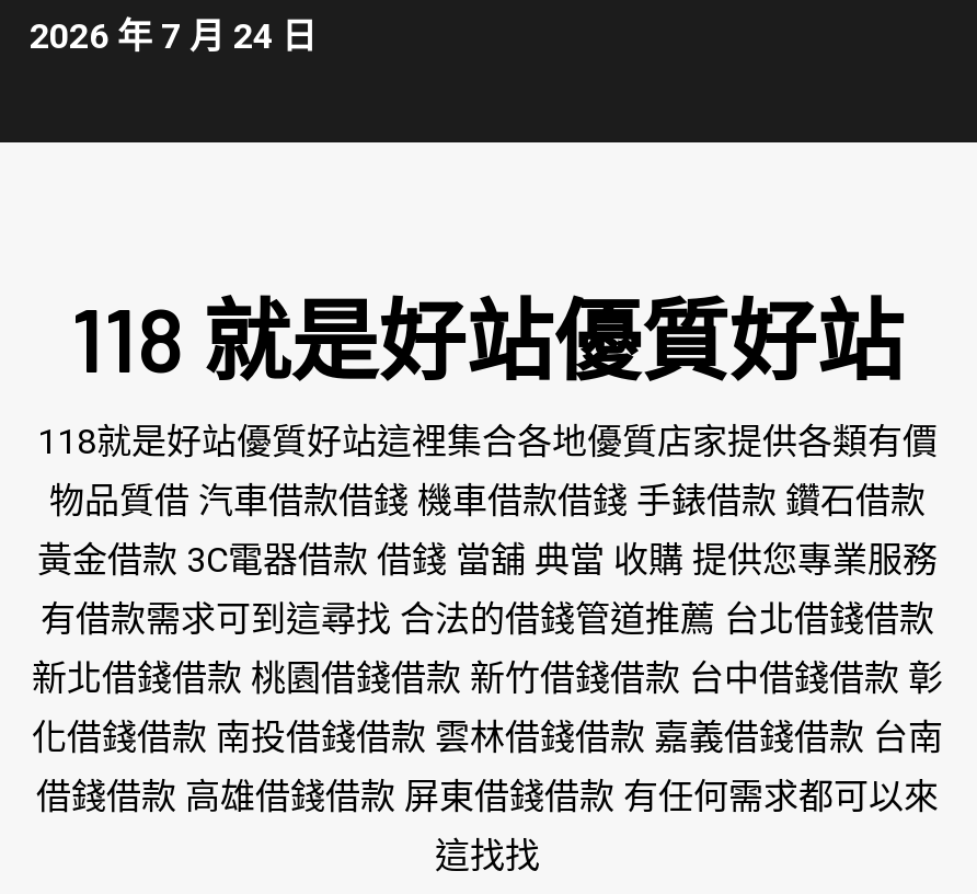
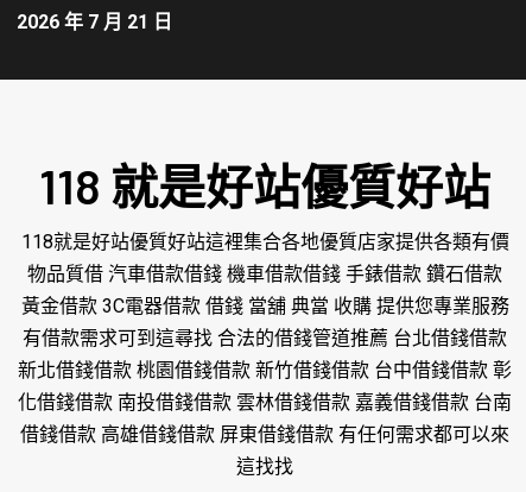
[30,16,317,58] 2026 年 7 月 24 日 -> [17,11,172,34] 2026 年 7 月 21 日

